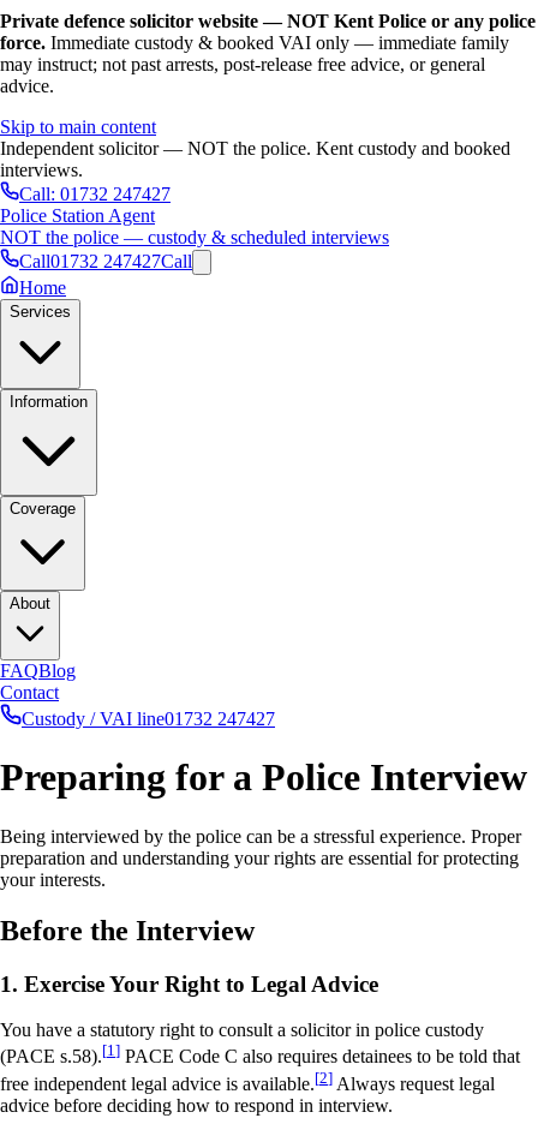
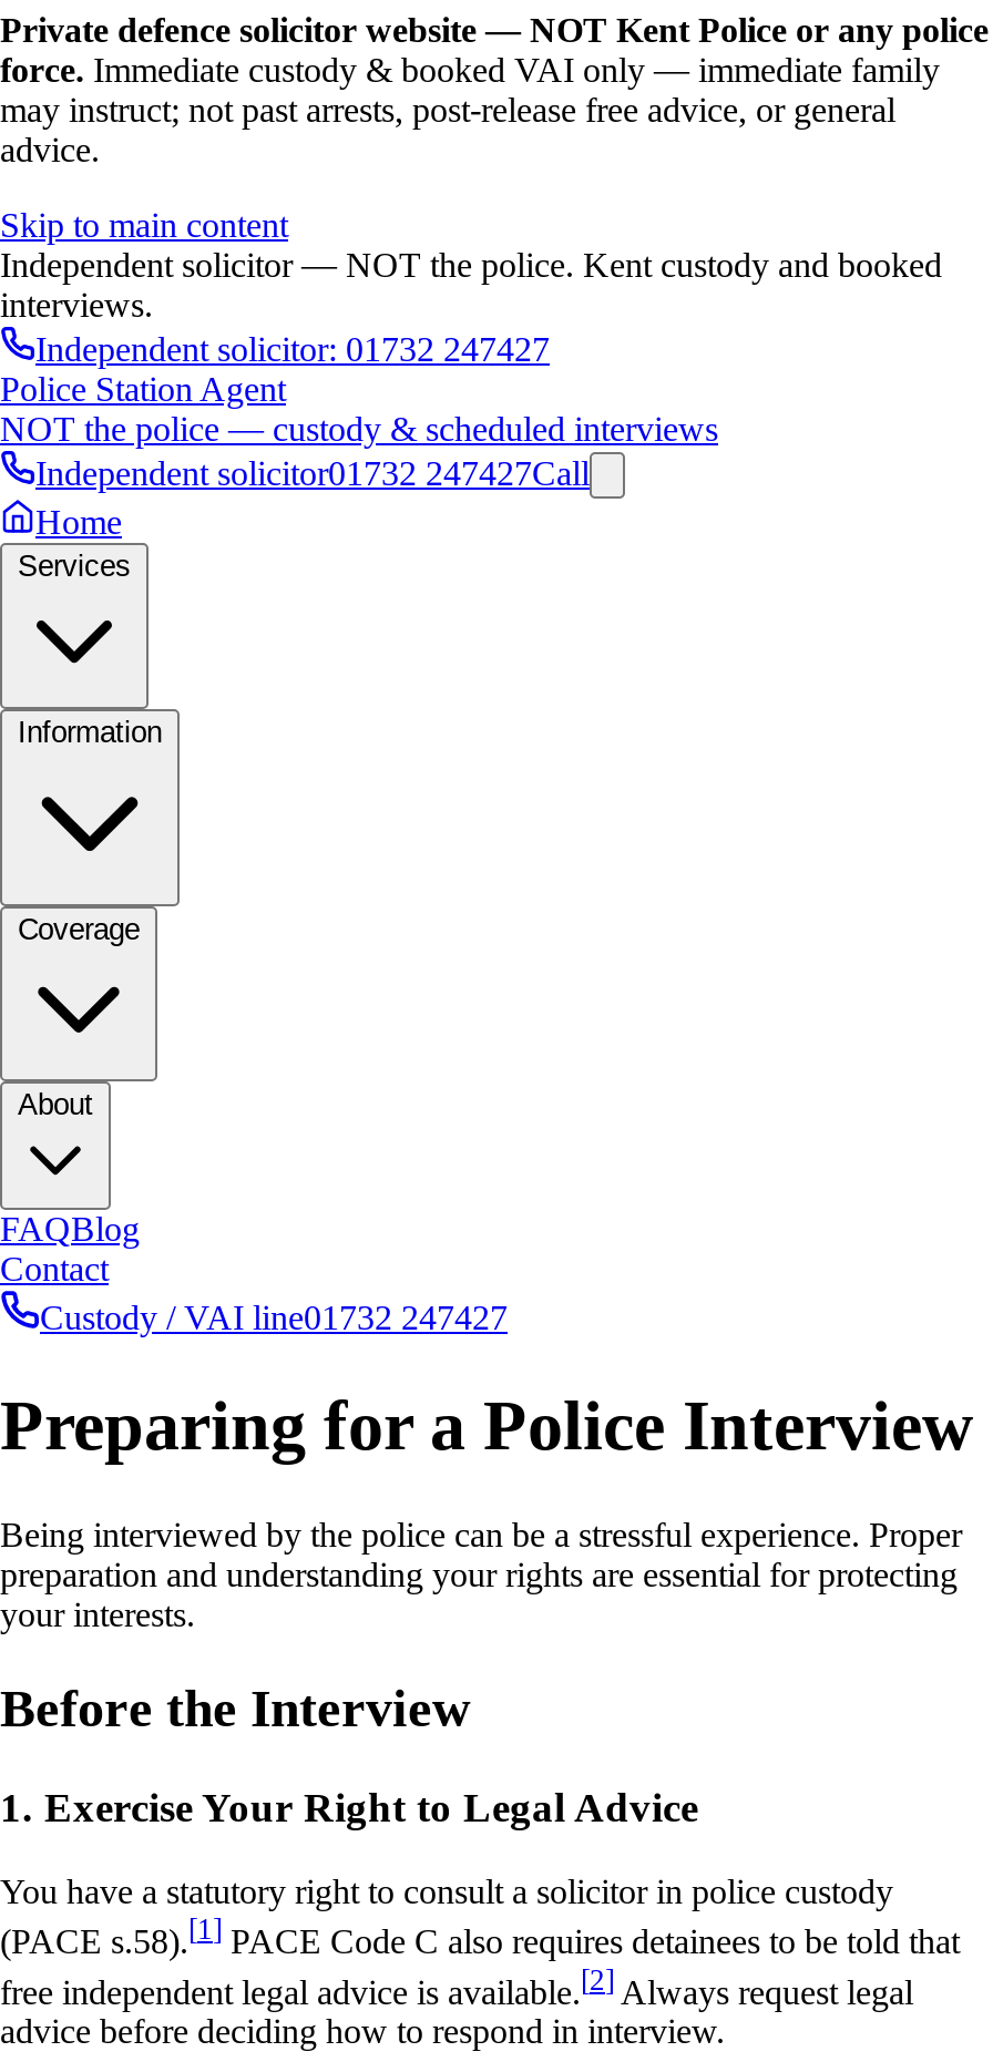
[19,184,171,204] Call: 01732 247427 -> [35,330,550,368] Independent solicitor: 01732 247427
[19,251,192,271] Call01732 247427Call -> [35,454,590,492] Independent solicitor01732 247427Call

